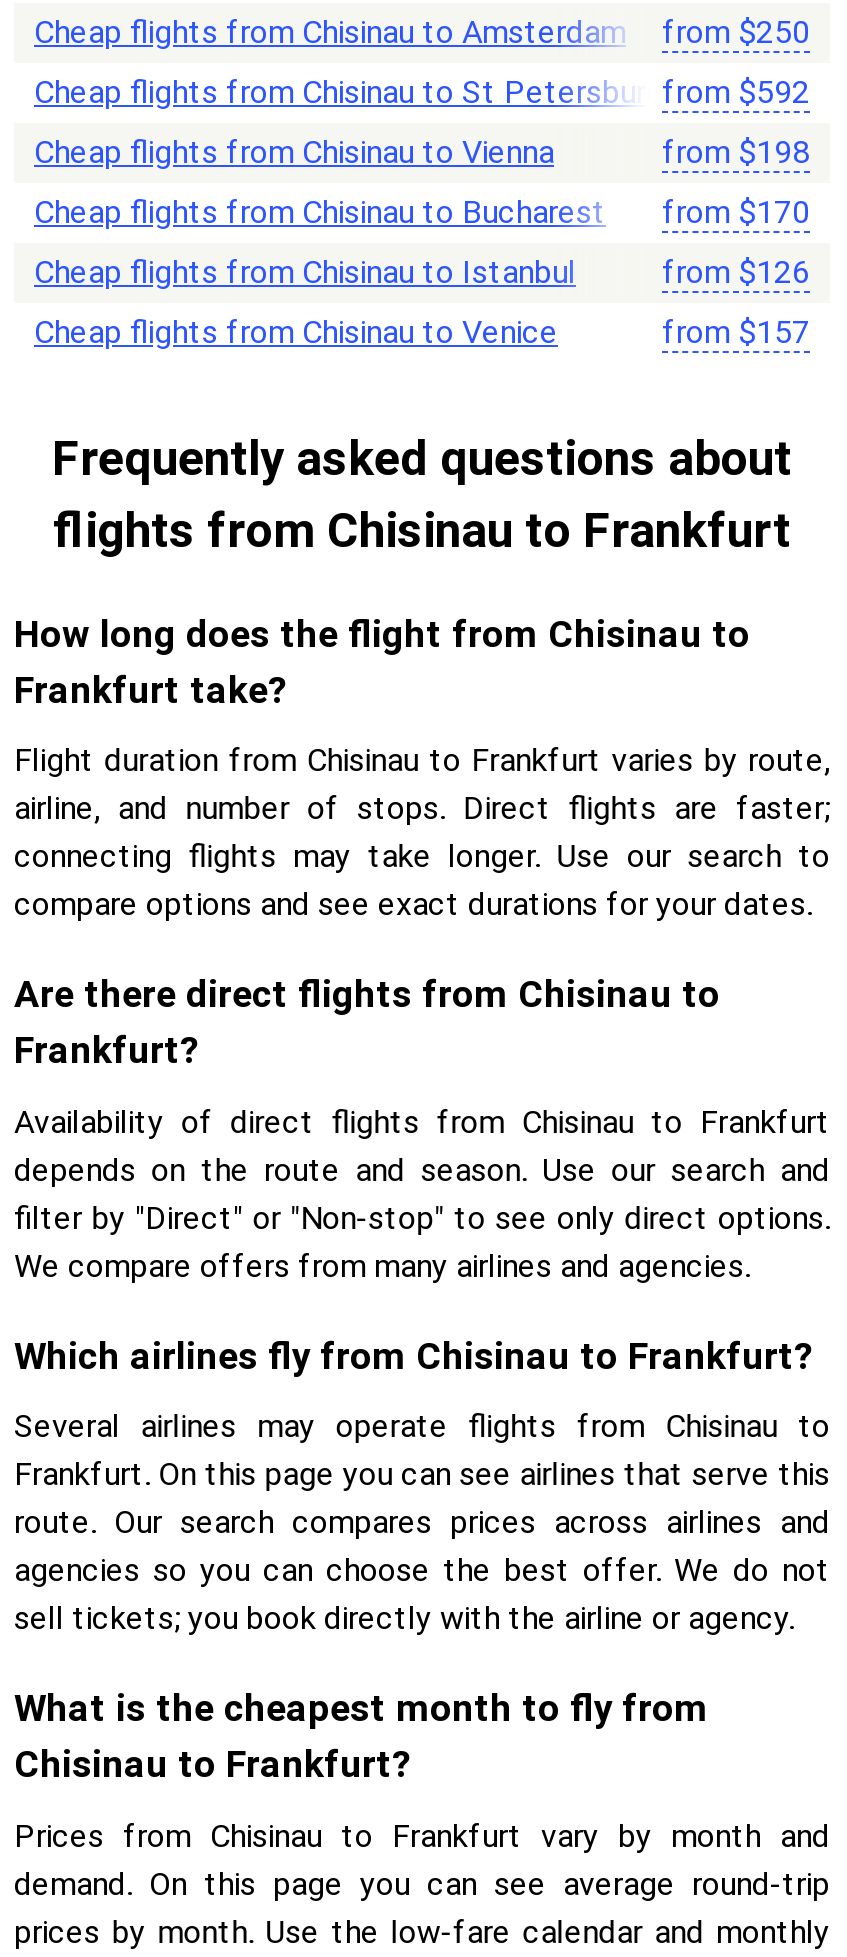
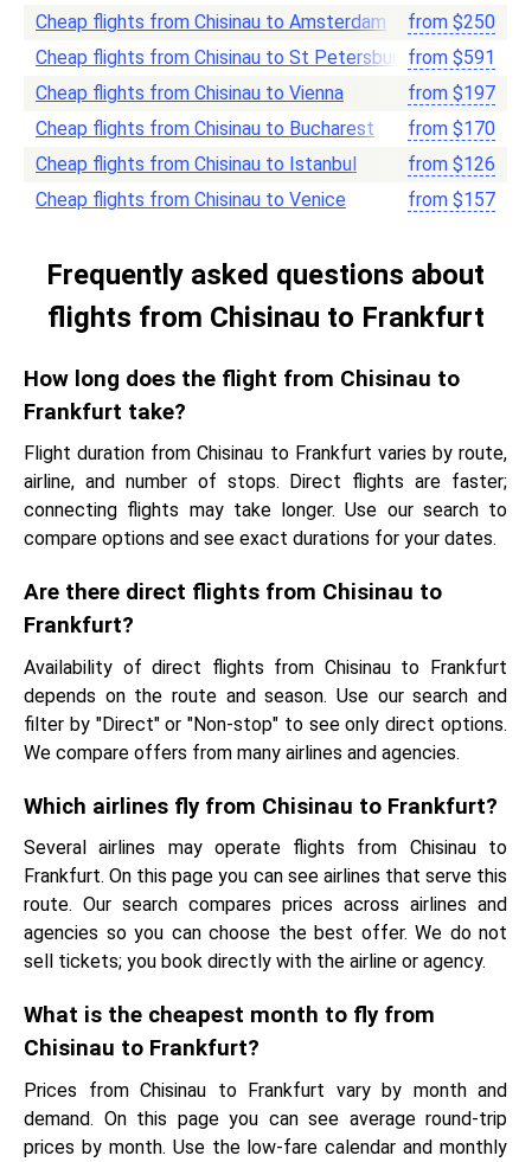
[34,73,810,111] Cheap flights from Chisinau to St Petersburg from $592 -> [36,46,495,68] Cheap flights from Chisinau to St Petersburg from $591
[662,133,810,171] from $198 -> [408,81,495,104] from $197

